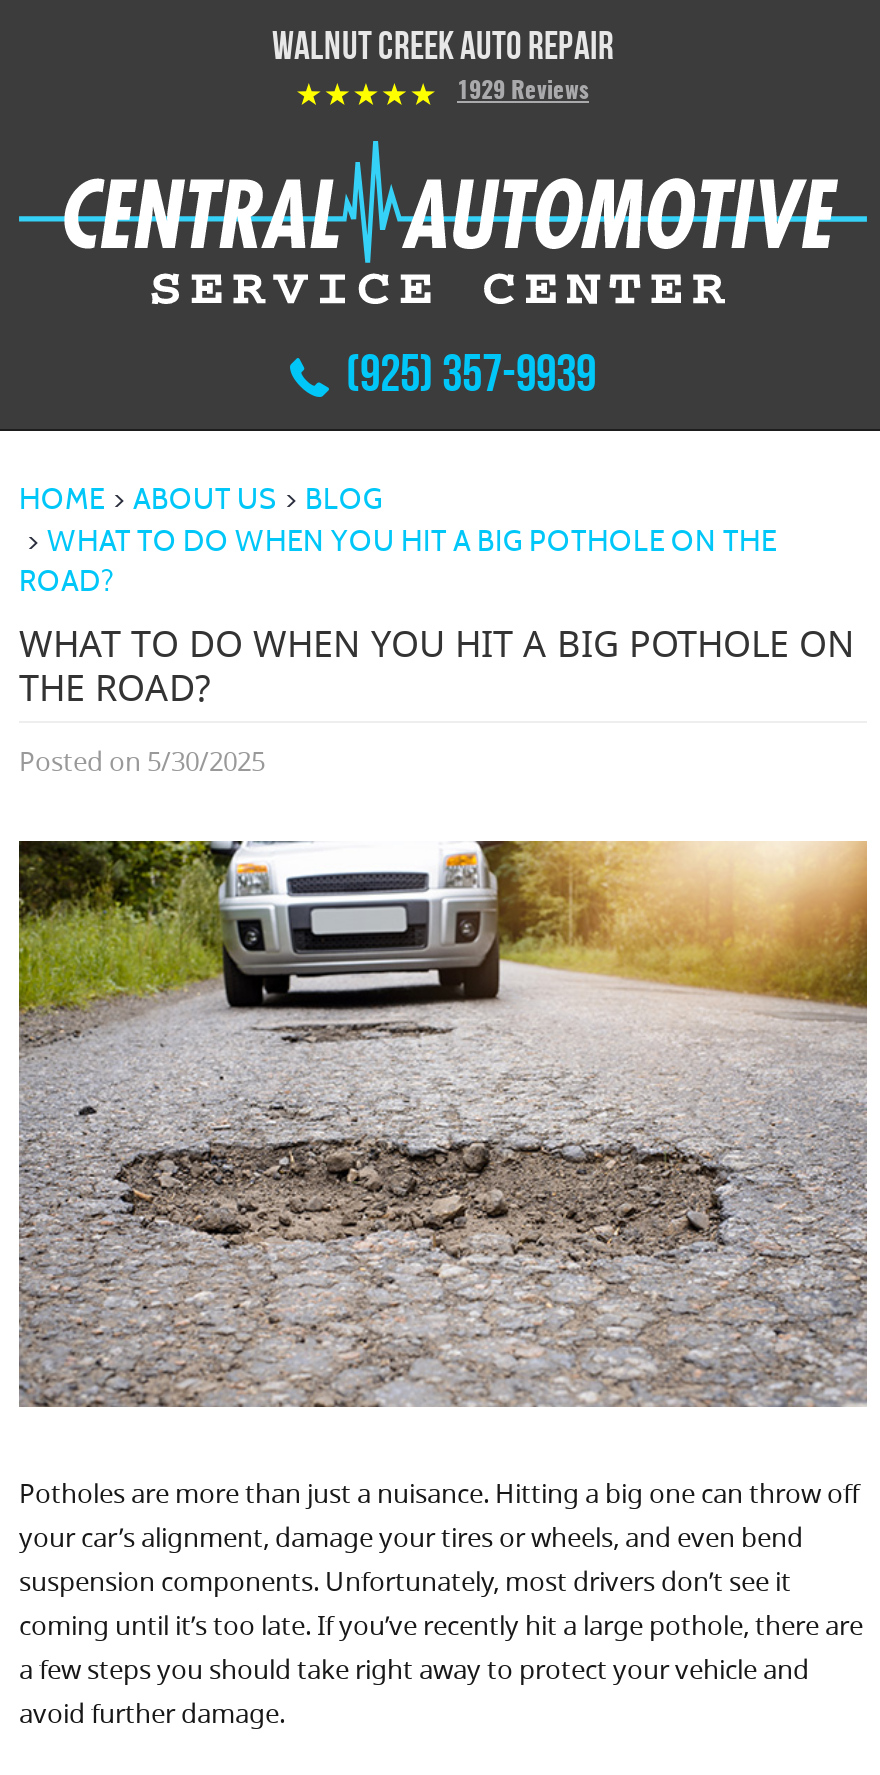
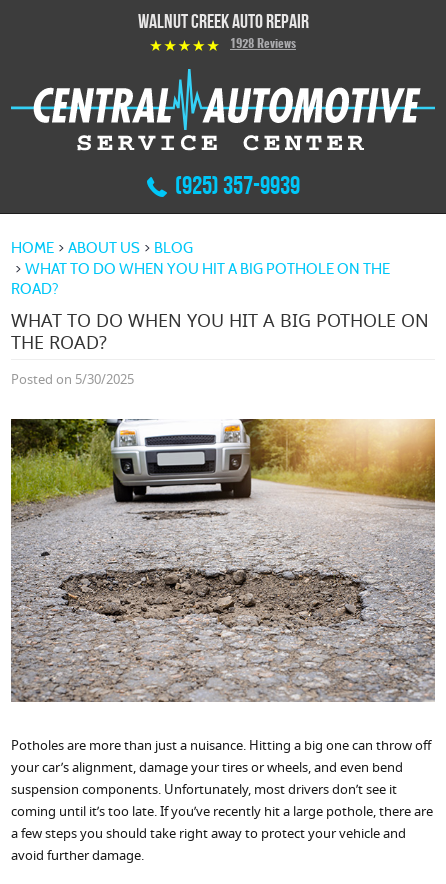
[457,82,589,104] 1929 Reviews -> [230,39,296,50] 1928 Reviews

